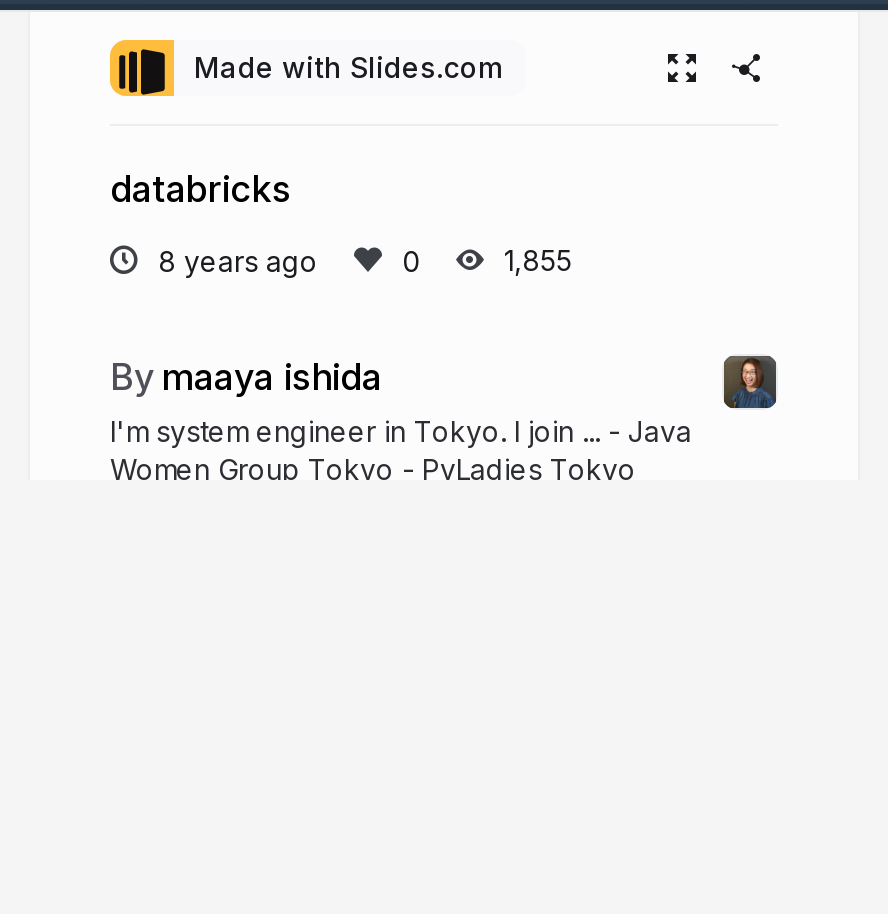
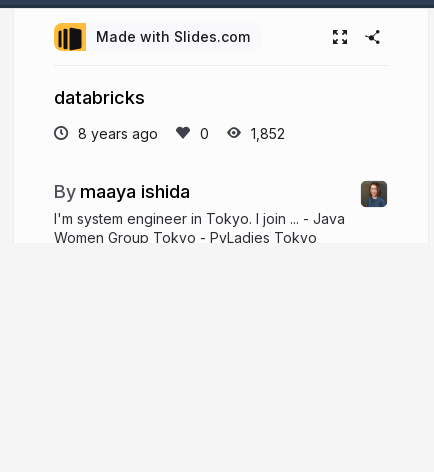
[504,243,572,277] 1,855 -> [251,125,285,142] 1,852

